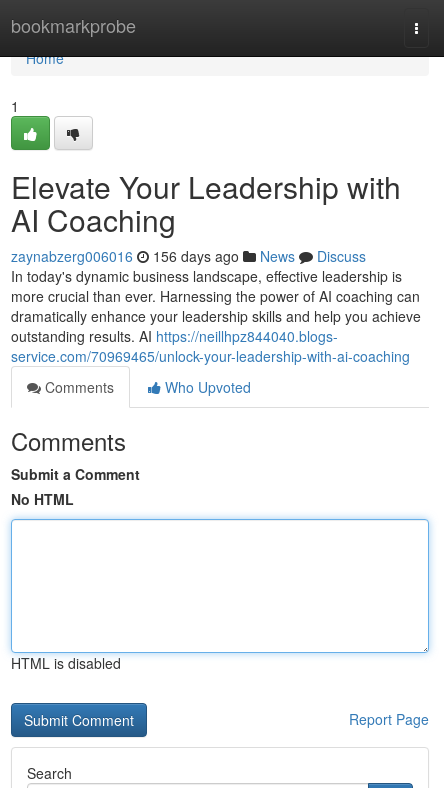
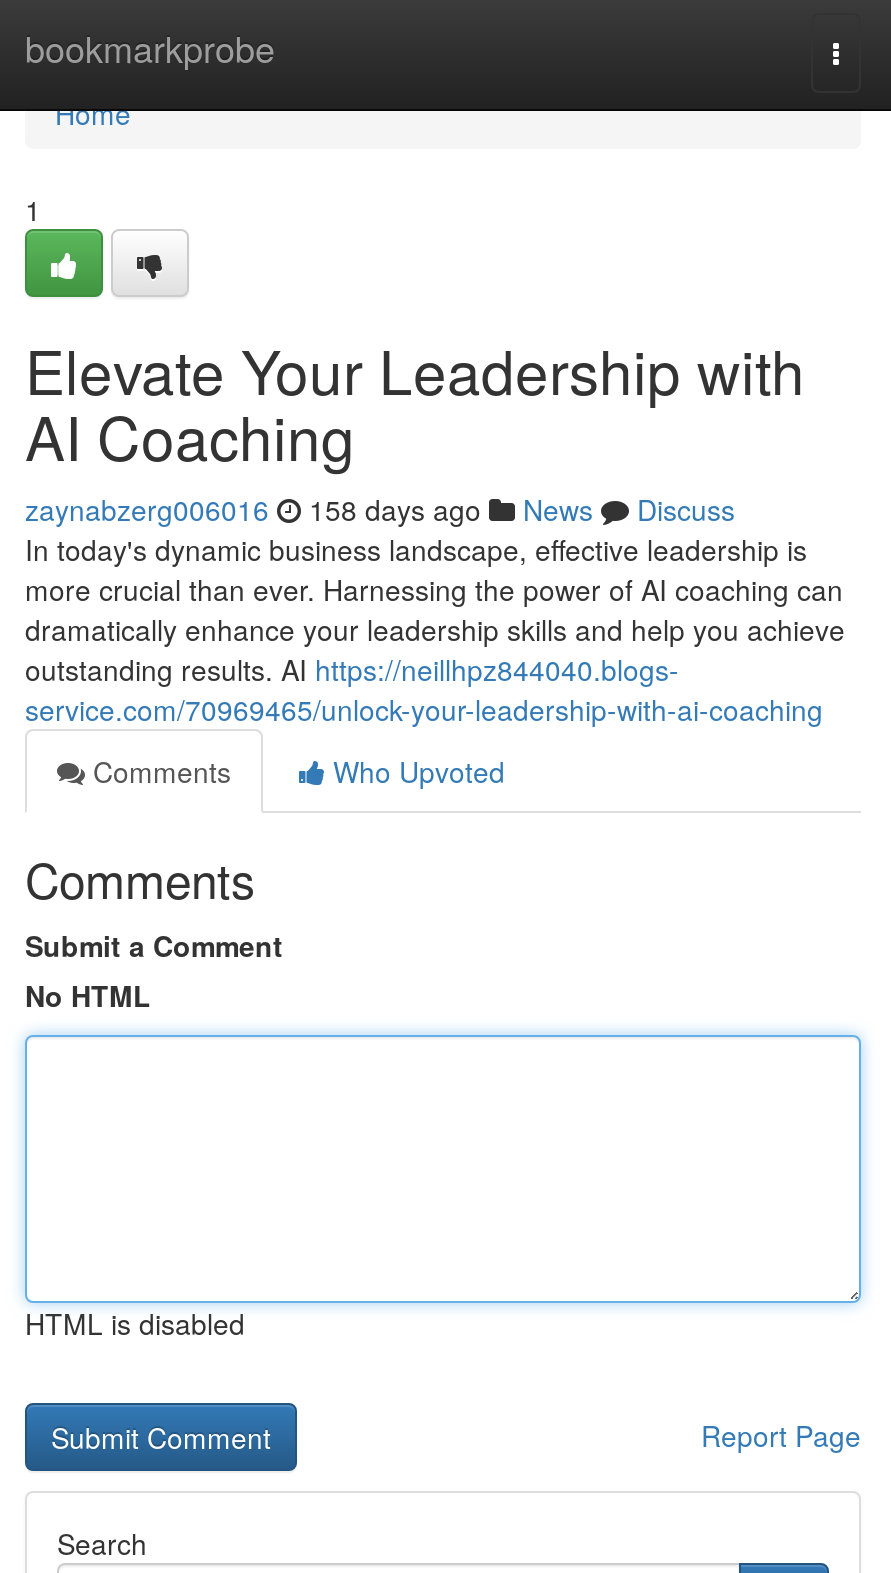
[11,246,366,266] zaynabzerg006016 156 days ago News Discuss -> [25,489,735,529] zaynabzerg006016 158 days ago News Discuss

